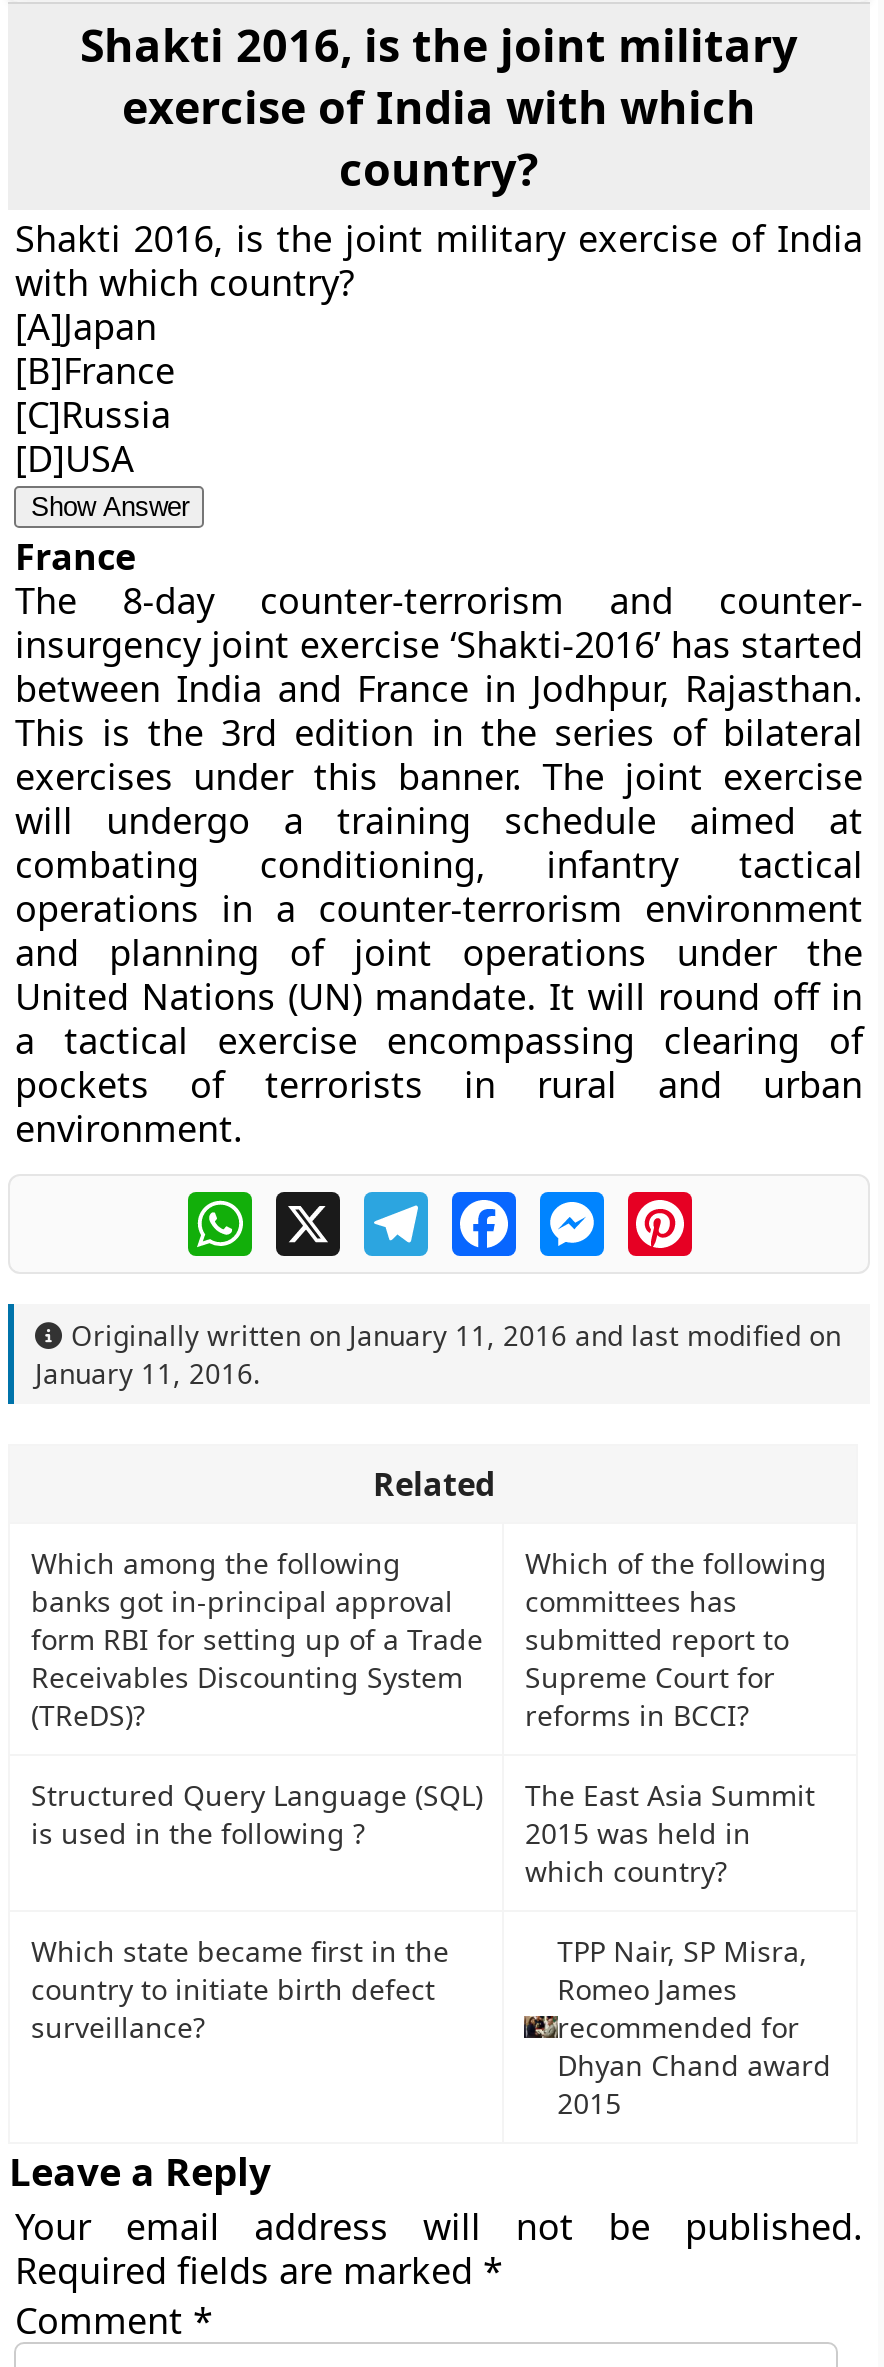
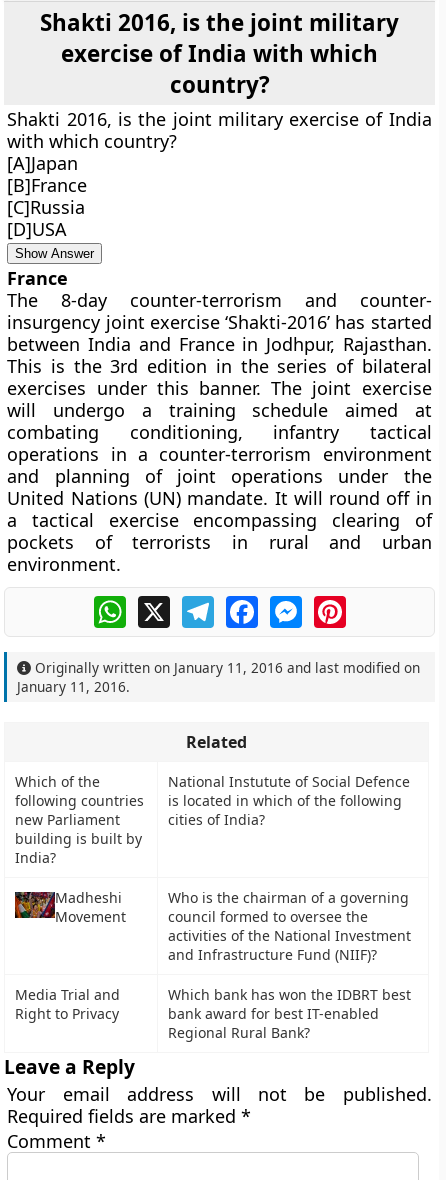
[31,1544,483,1734] Which among the following | banks got in-principal approval | form RBI for setting up of a Trade | Receivables Discounting System | (TReDS)? -> [15,772,144,867] Which of the | following countries | new Parliament | building is built by | India?
[525,1544,827,1734] Which of the following | committees has | submitted report to | Supreme Court for | reforms in BCCI? -> [168,772,410,829] National Instutute of Social Defence | is located in which of the following | cities of India?
[31,1776,483,1852] Structured Query Language (SQL) | is used in the following ? -> [55,888,126,926] Madheshi | Movement
[525,1776,815,1890] The East Asia Summit | 2015 was held in | which country? -> [168,888,411,964] Who is the chairman of a governing | council formed to oversee the | activities of the National Investment | and Infrastructure Fund (NIIF)?
[31,1932,449,2046] Which state became first in the | country to initiate birth defect | surveillance? -> [15,985,120,1023] Media Trial and | Right to Privacy
[557,1932,831,2122] TPP Nair, SP Misra, | Romeo James | recommended for | Dhyan Chand award | 2015 -> [168,985,411,1042] Which bank has won the IDBRT best | bank award for best IT-enabled | Regional Rural Bank?

